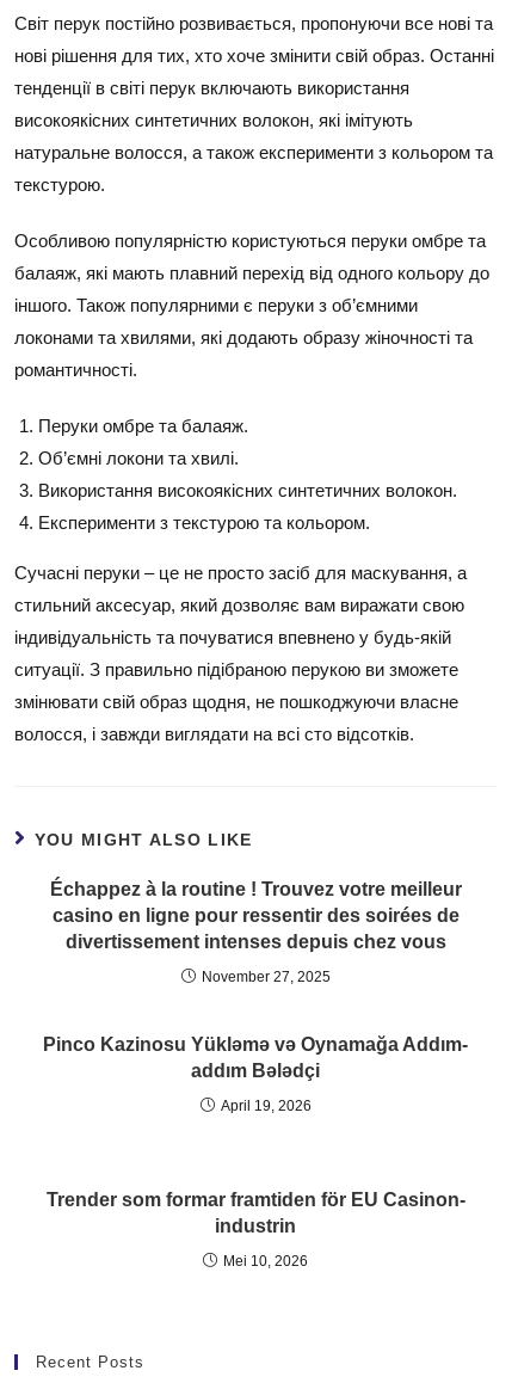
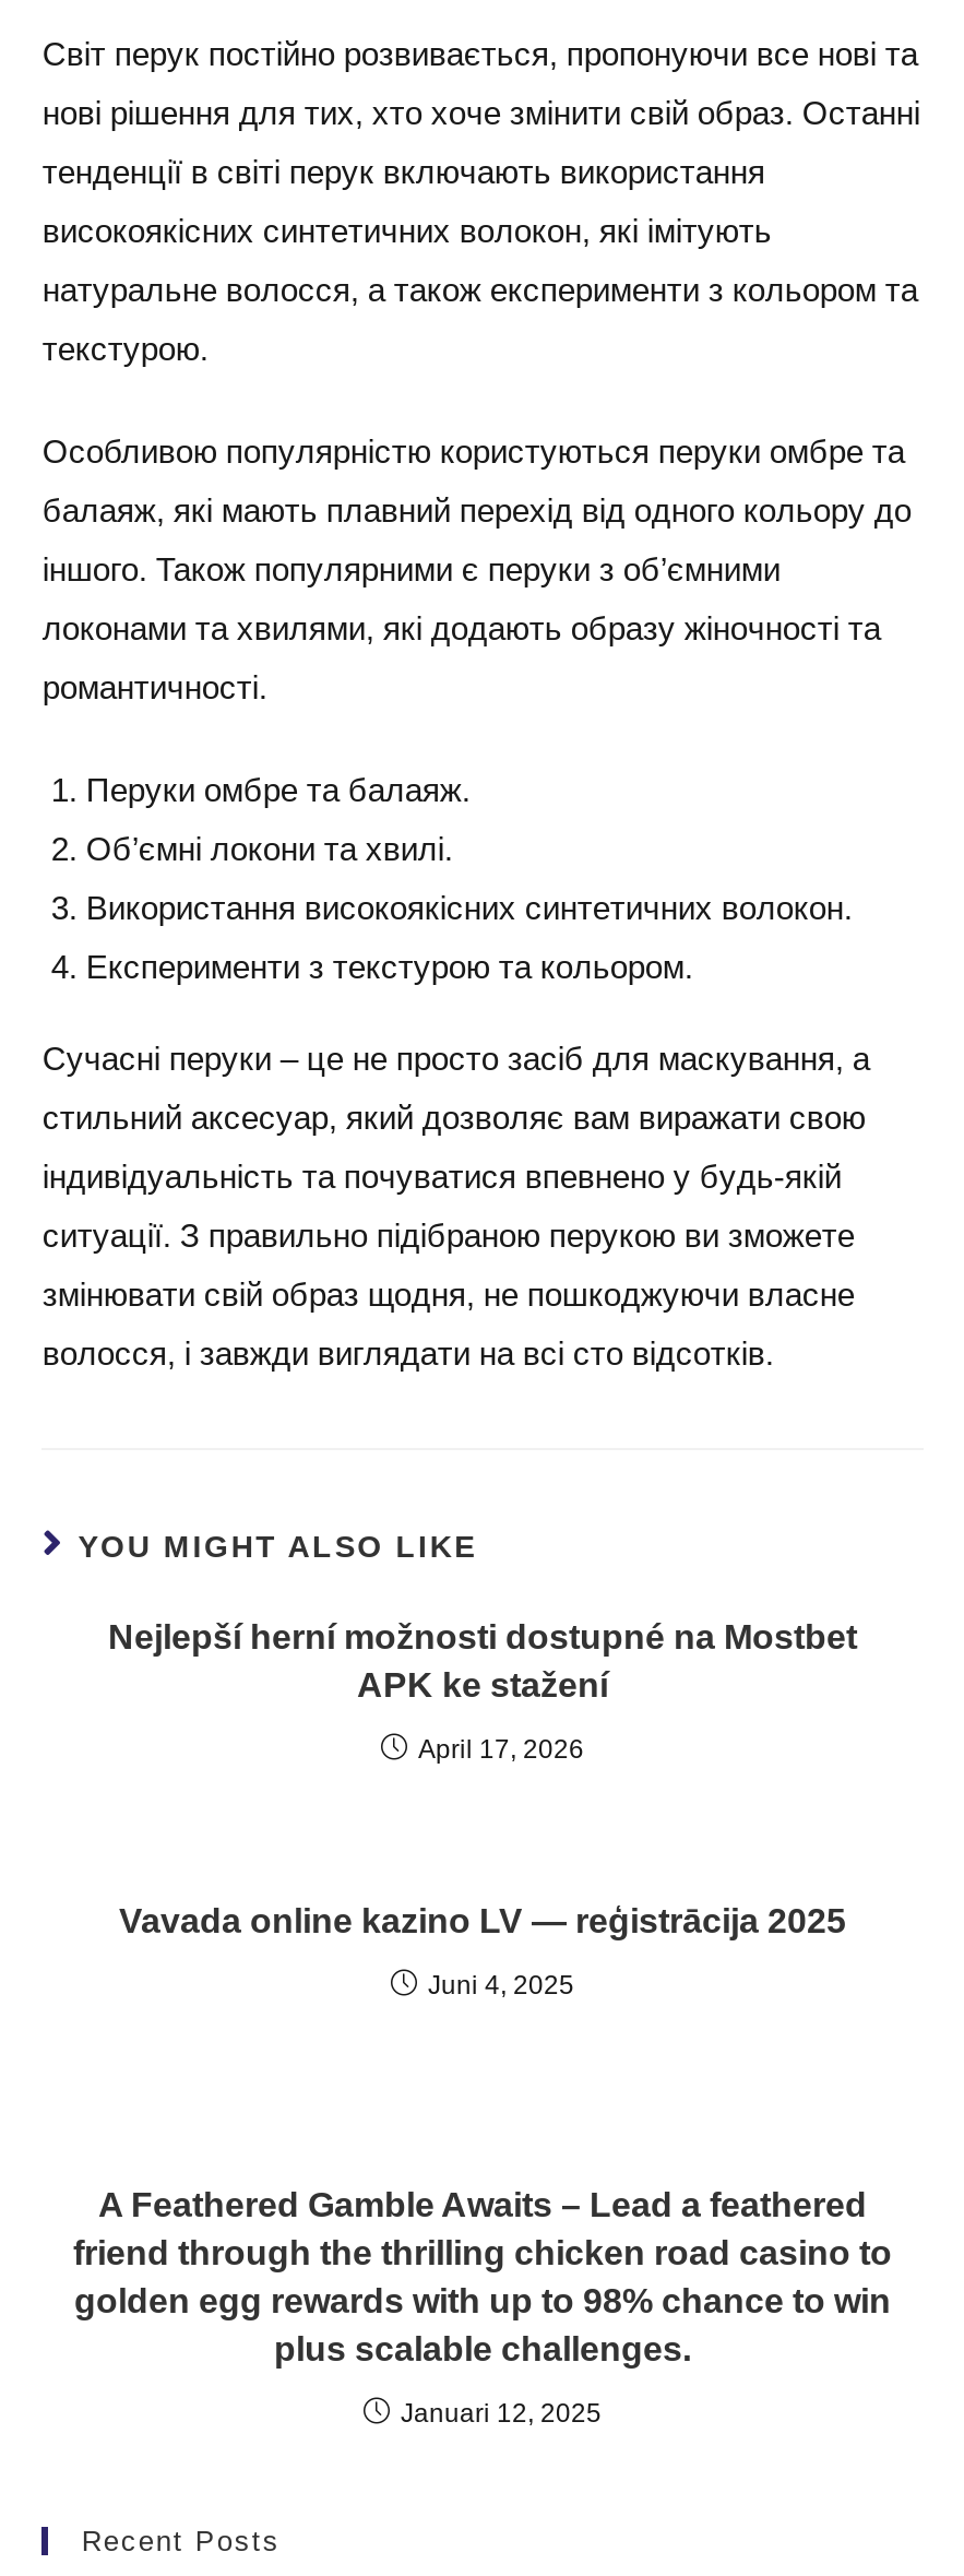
[50,879,461,952] Échappez à la routine ! Trouvez votre meilleur | casino en ligne pour ressentir des soirées de | divertissement intenses depuis chez vous -> [108,1618,857,1704] Nejlepší herní možnosti dostupné na Mostbet | APK ke stažení
[201,969,330,985] November 27, 2025 -> [418,1734,584,1765] April 17, 2026
[43,1034,468,1081] Pinco Kazinosu Yükləmə və Oynamağa Addım- | addım Bələdçi -> [119,1902,846,1939] Vavada online kazino LV — reģistrācija 2025
[220,1098,311,1114] April 19, 2026 -> [428,1970,574,2001] Juni 4, 2025
[46,1190,465,1236] Trender som formar framtiden för EU Casinon- | industrin -> [73,2186,892,2367] A Feathered Gamble Awaits – Lead a feathered | friend through the thrilling chicken road casino to | golden egg rewards with up to 98% chance to win | plus scalable challenges.
[223,1253,308,1270] Mei 10, 2026 -> [401,2398,602,2429] Januari 12, 2025

